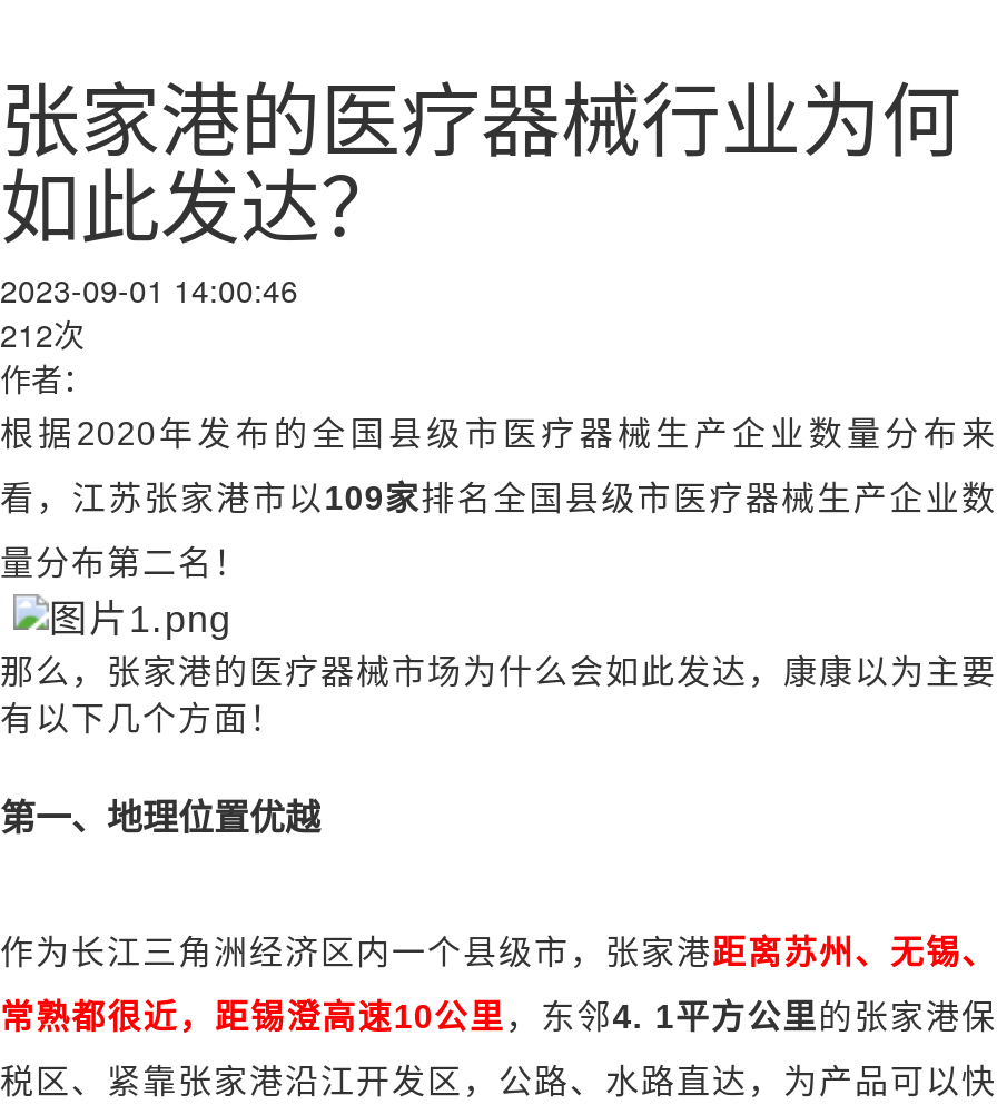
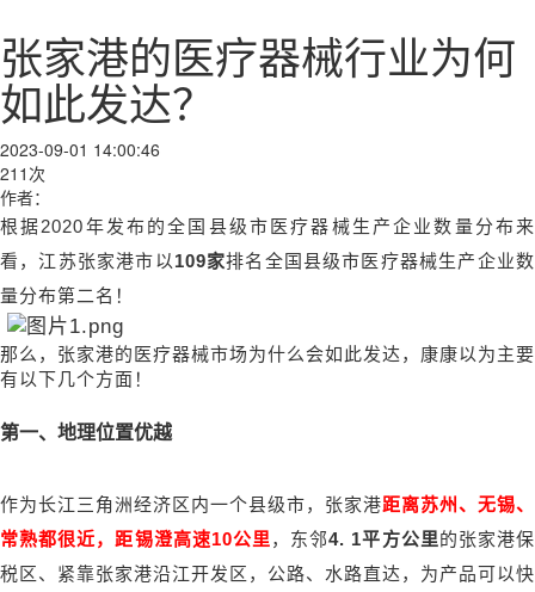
[0,311,85,355] 212次 -> [0,161,45,185] 211次

